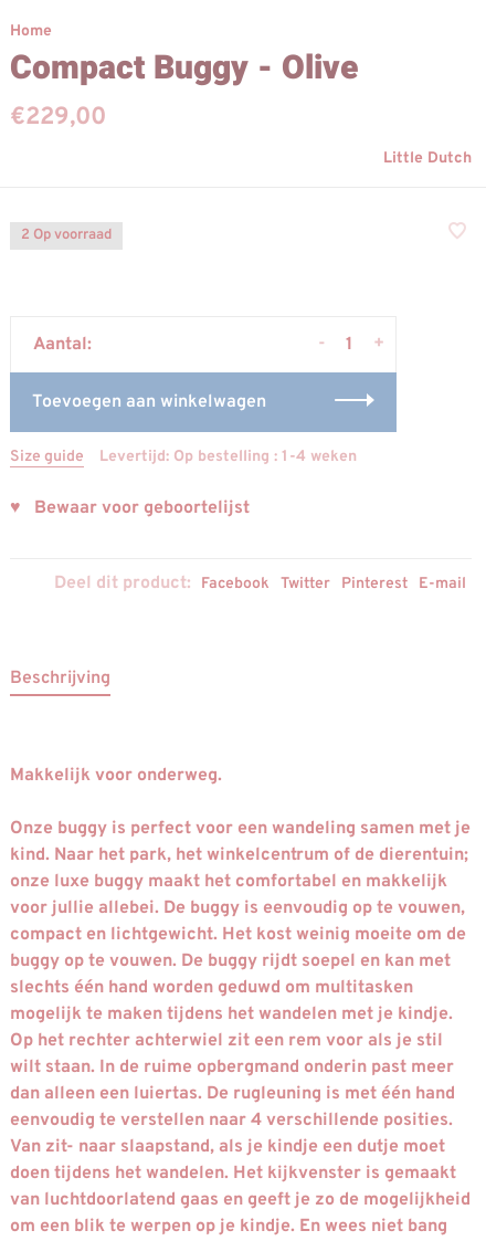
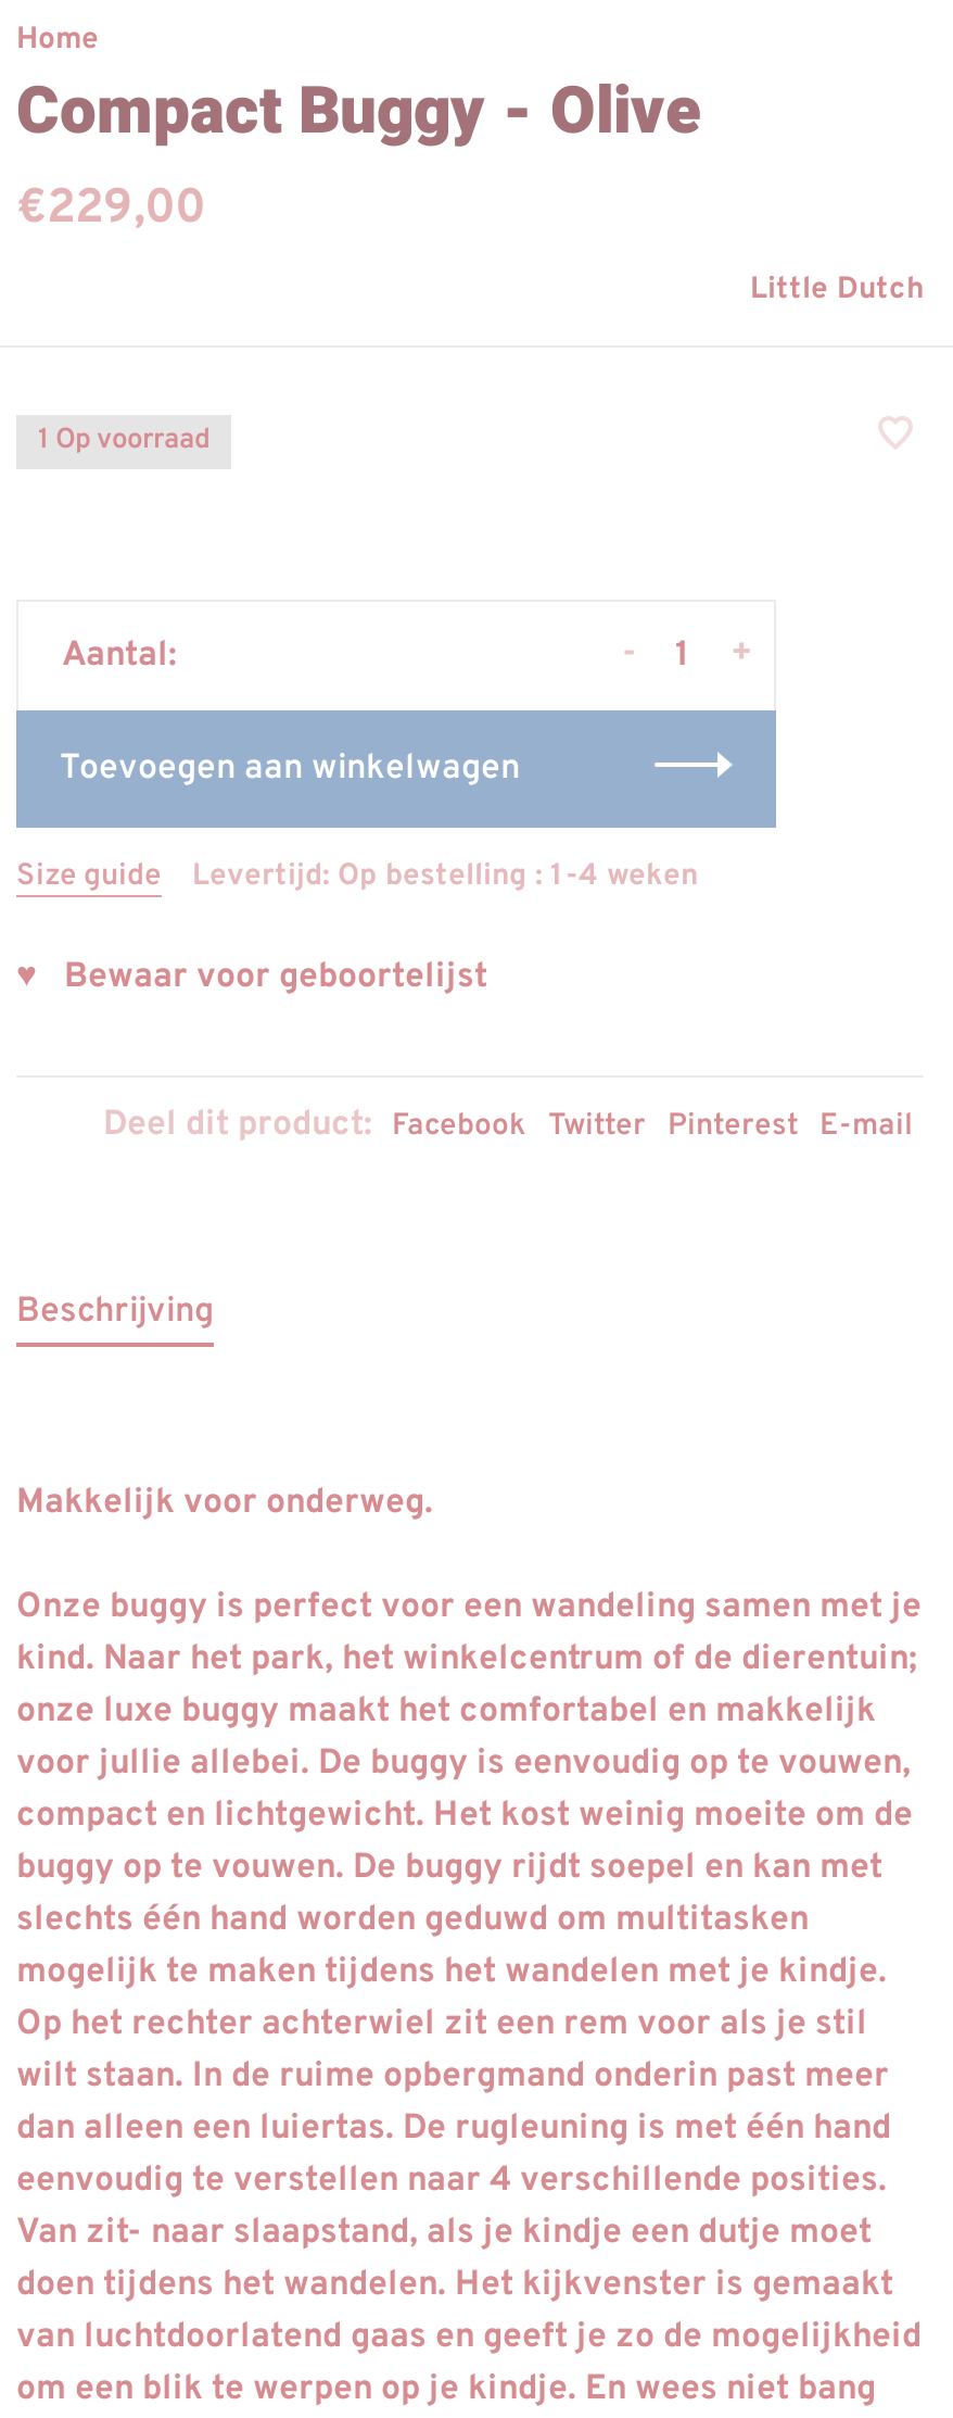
[21,227,112,244] 2 Op voorraad -> [38,424,209,458] 1 Op voorraad

